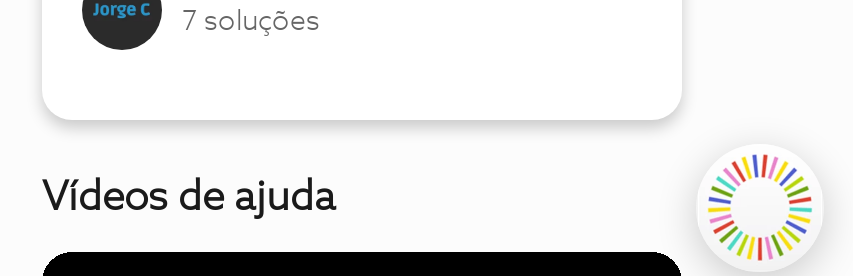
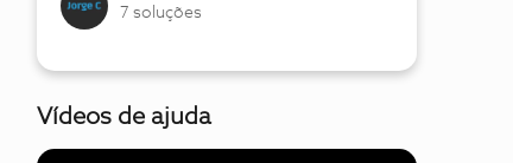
[706,154,814,262] [image] -> none

